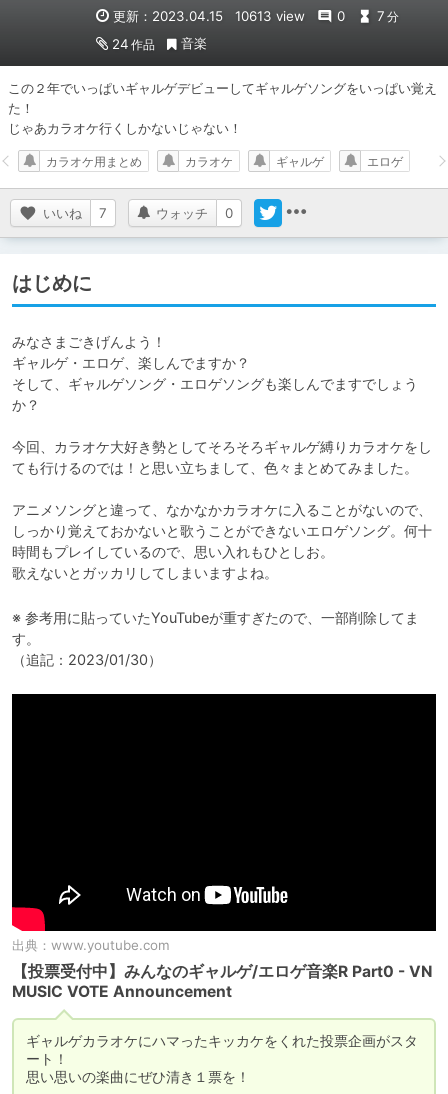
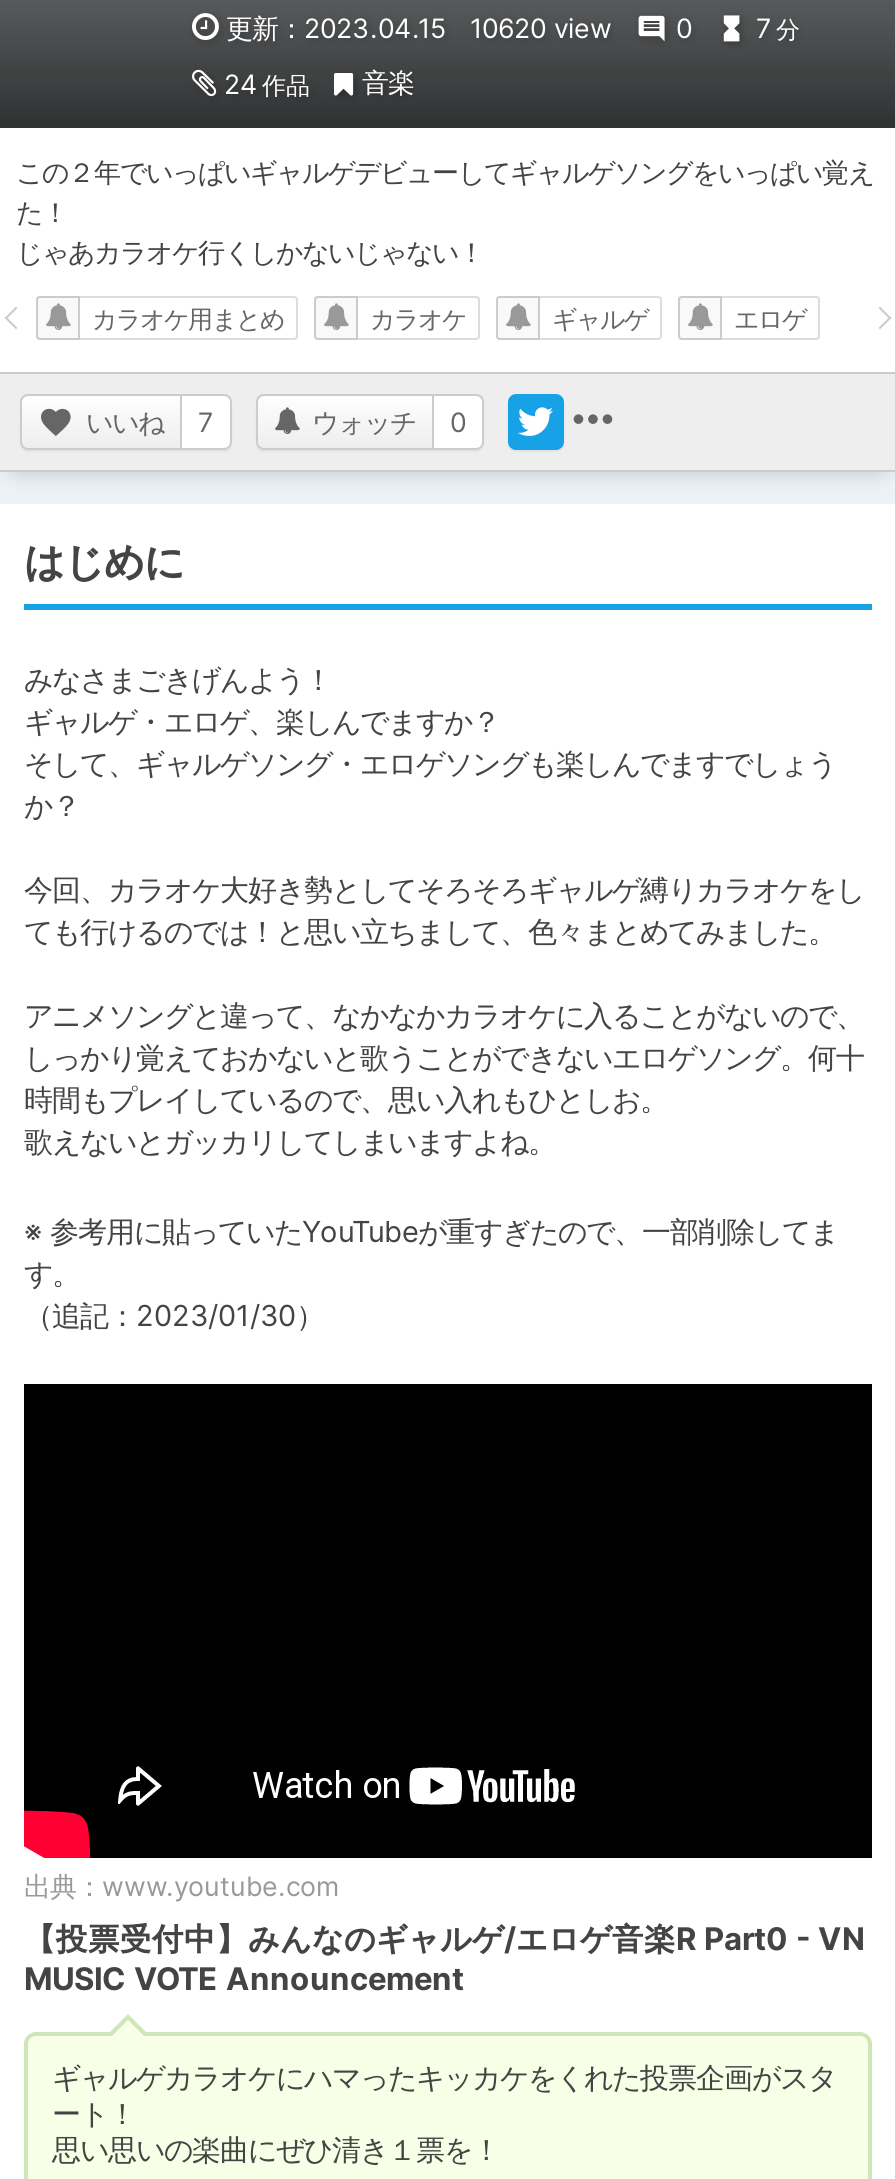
[113,7,399,23] 更新：2023.04.15 10613 view 0 7 分 -> [226,11,800,43] 更新：2023.04.15 10620 view 0 7 分

